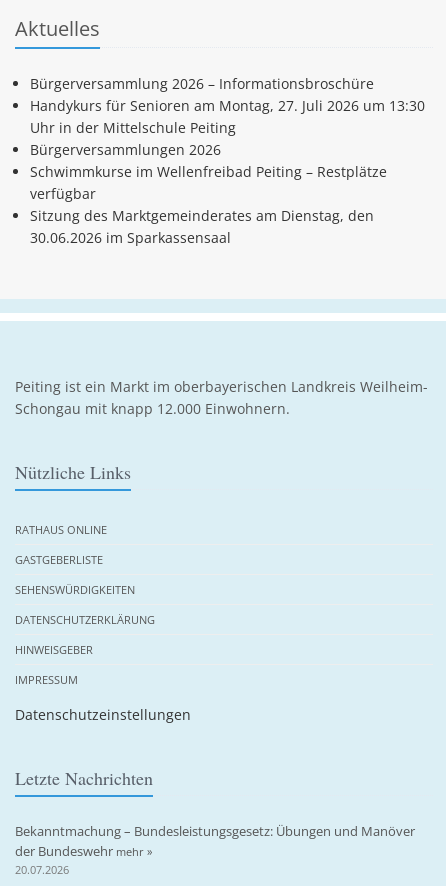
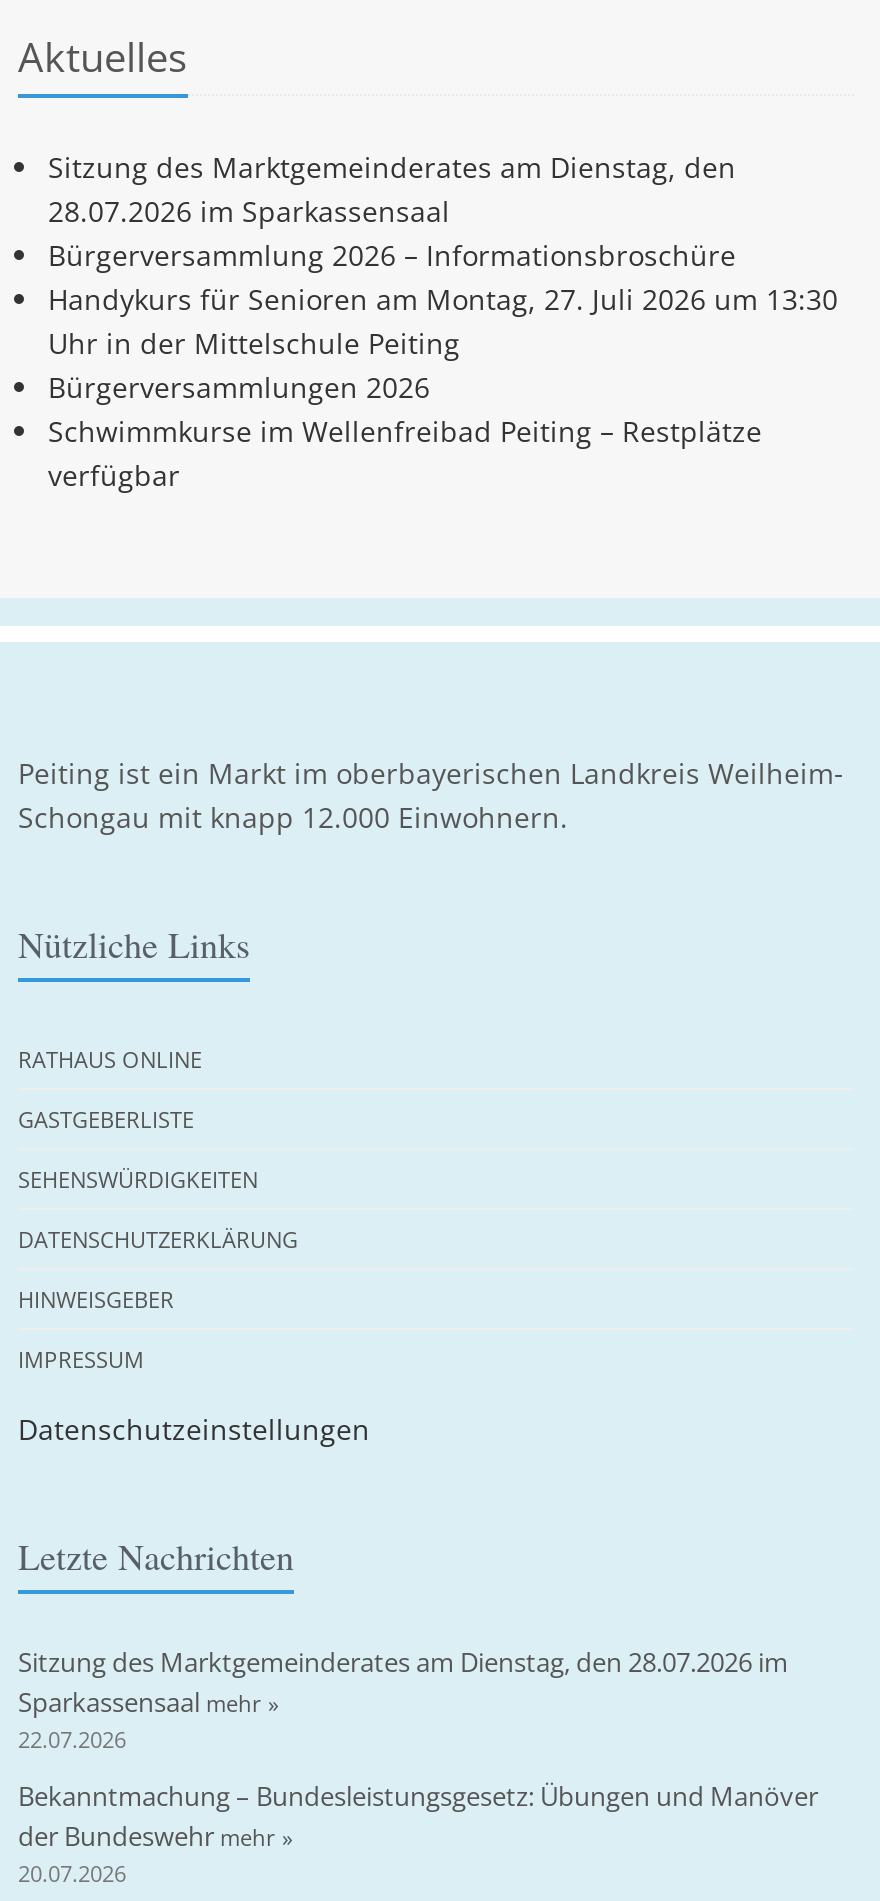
none -> [48,193,450,231] 28.07.2026 im Sparkassensaal
moved [30,206,374,225] -> [48,149,736,187]: Sitzung des Marktgemeinderates am Dienstag, den
[30,228,231,247] 30.06.2026 im Sparkassensaal -> none
none -> [18,1645,788,1755] Sitzung des Marktgemeinderates am Dienstag, den 28.07.2026 im | Sparkassensaal mehr » | 22.07.2026

